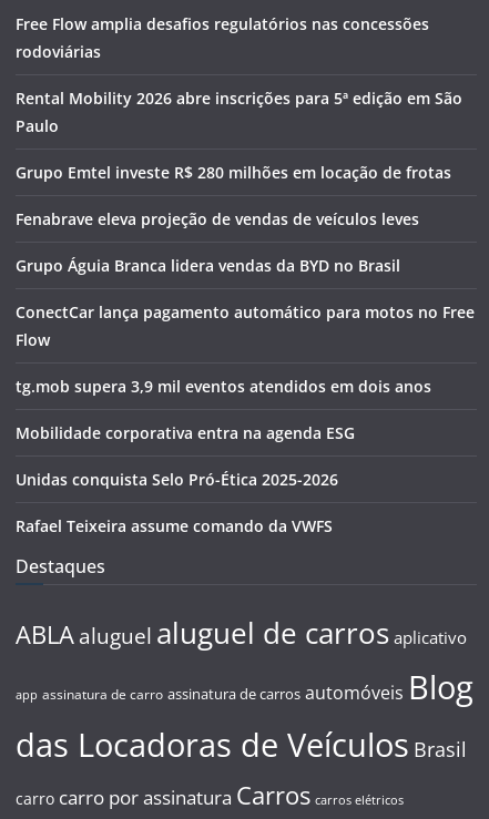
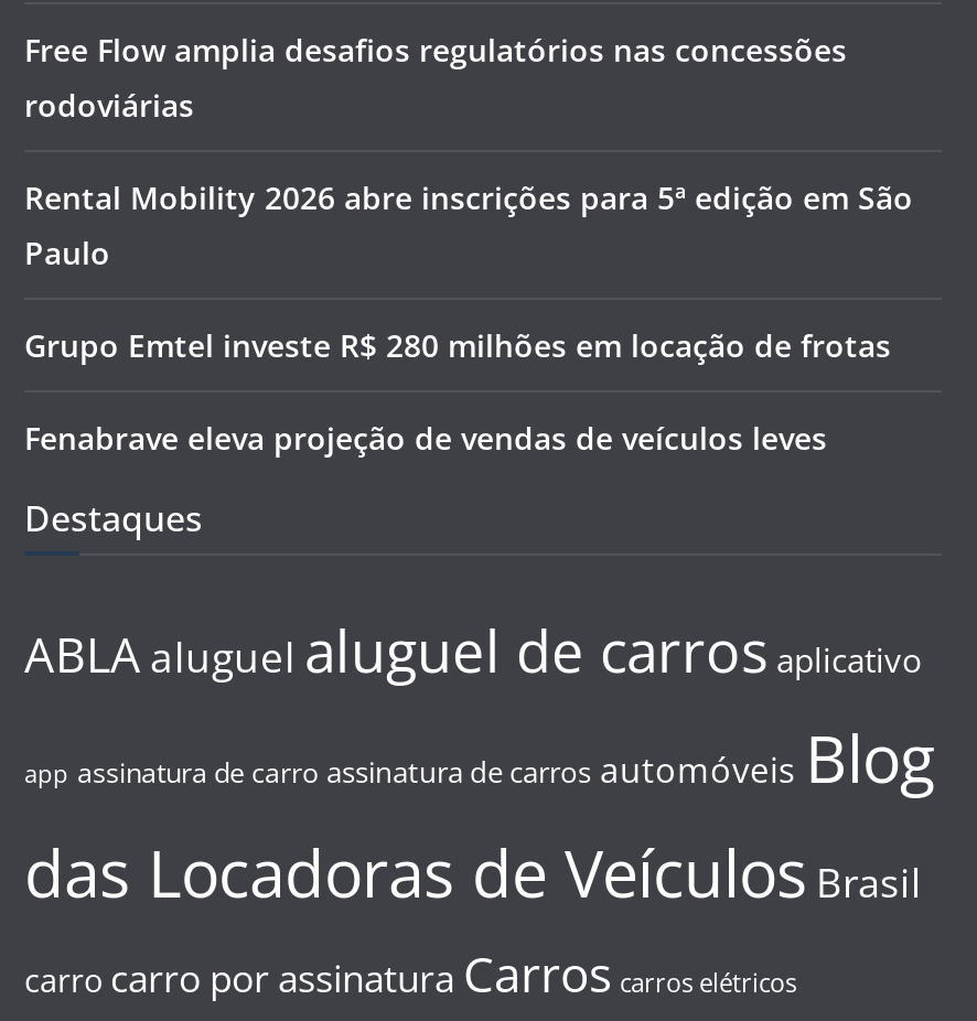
[16,255,475,536] Grupo Águia Branca lidera vendas da BYD no Brasil | ConectCar lança pagamento automático para motos no Free | Flow | tg.mob supera 3,9 mil eventos atendidos em dois anos | Mobilidade corporativa entra na agenda ESG | Unidas conquista Selo Pró-Ética 2025-2026 | Rafael Teixeira assume comando da VWFS -> none

